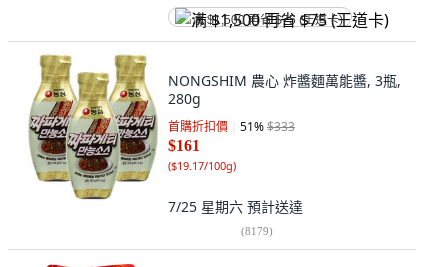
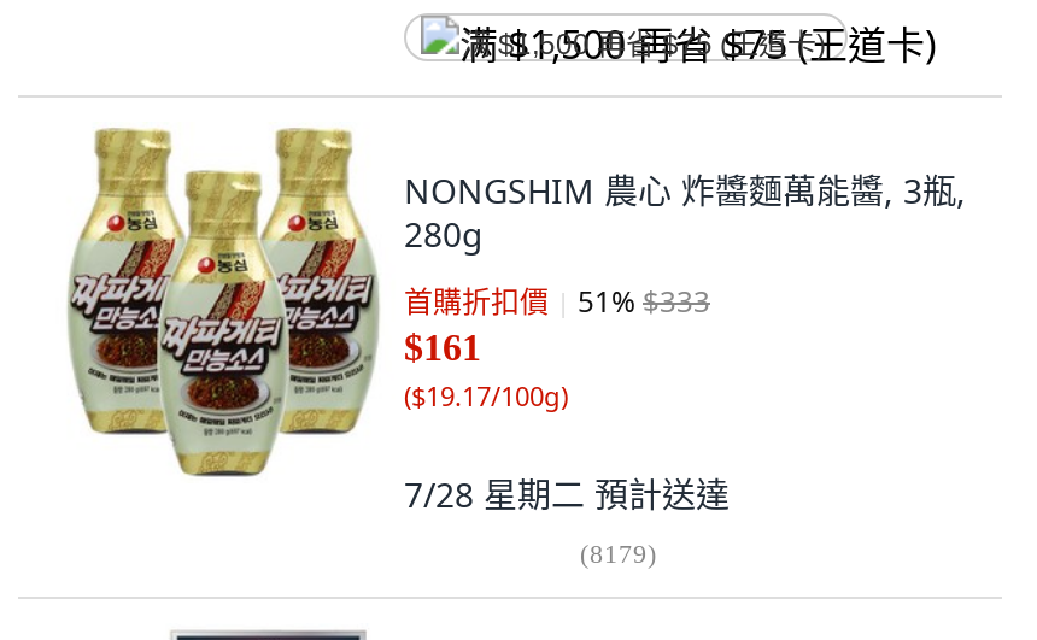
[168,197,303,216] 7/25 星期六預計送達 -> [404,471,730,517] 7/28 星期二預計送達

